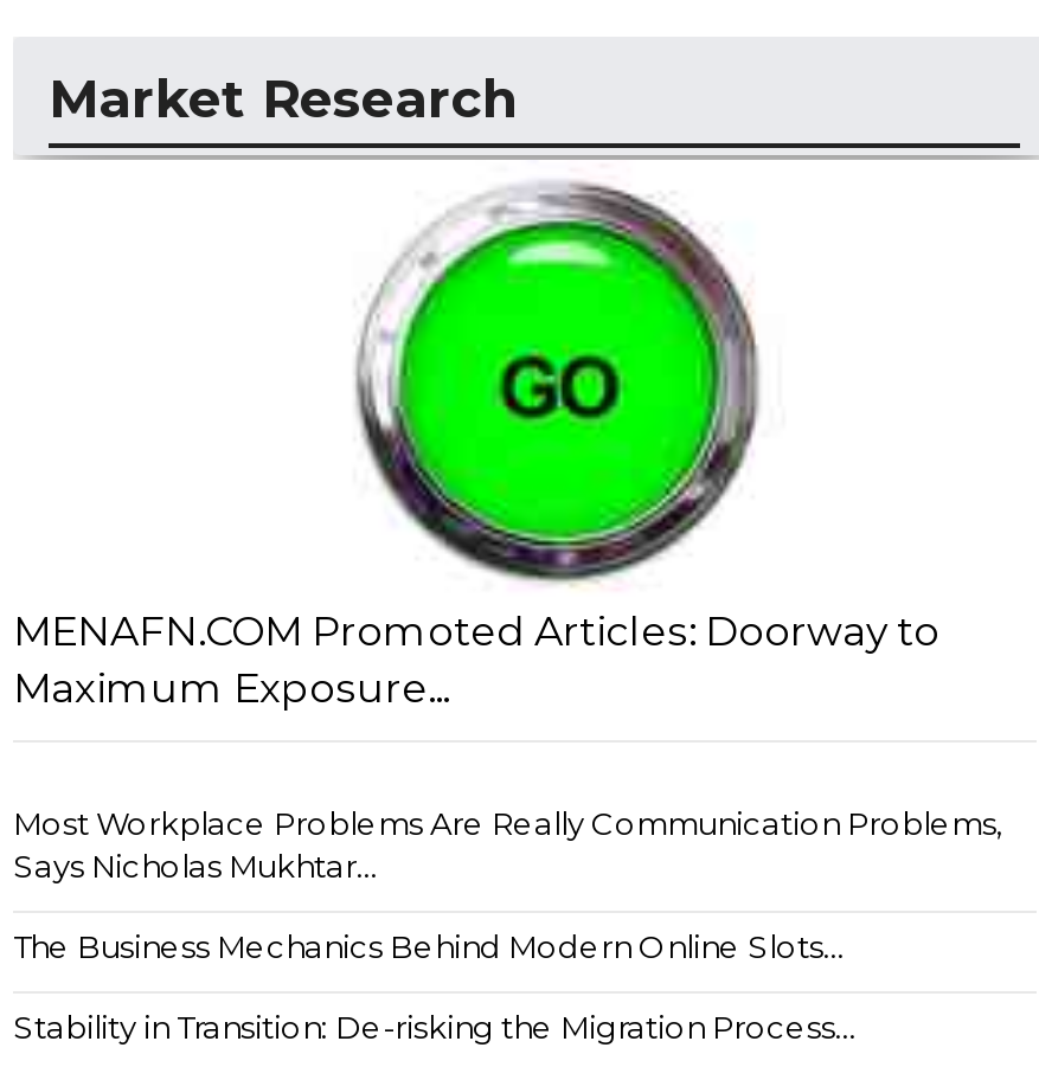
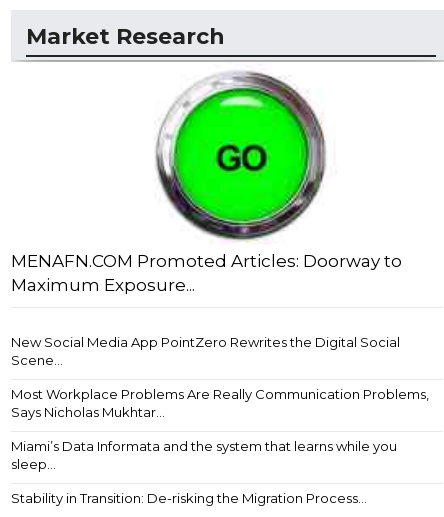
none -> [11,334,400,368] New Social Media App PointZero Rewrites the Digital Social | Scene...
[13,928,845,966] The Business Mechanics Behind Modern Online Slots... -> [11,438,397,472] Miami’s Data Informata and the system that learns while you | sleep...

